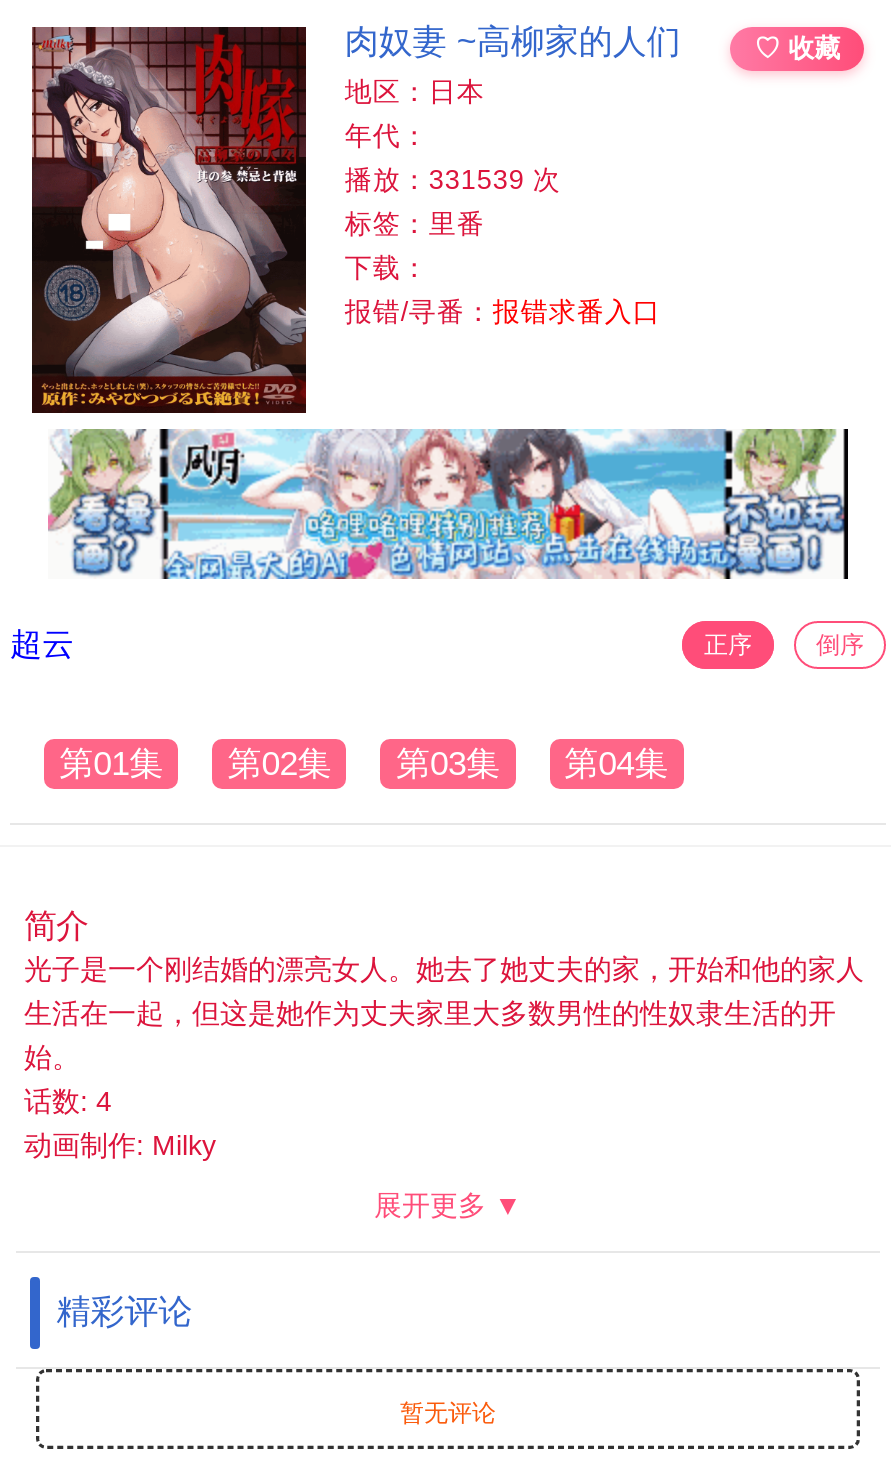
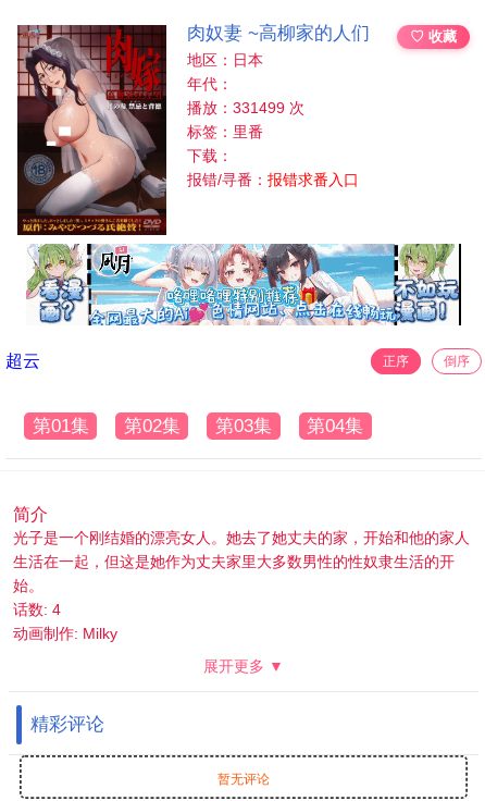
[345,164,561,194] 播放：331539 次 -> [187,100,305,116] 播放：331499 次

